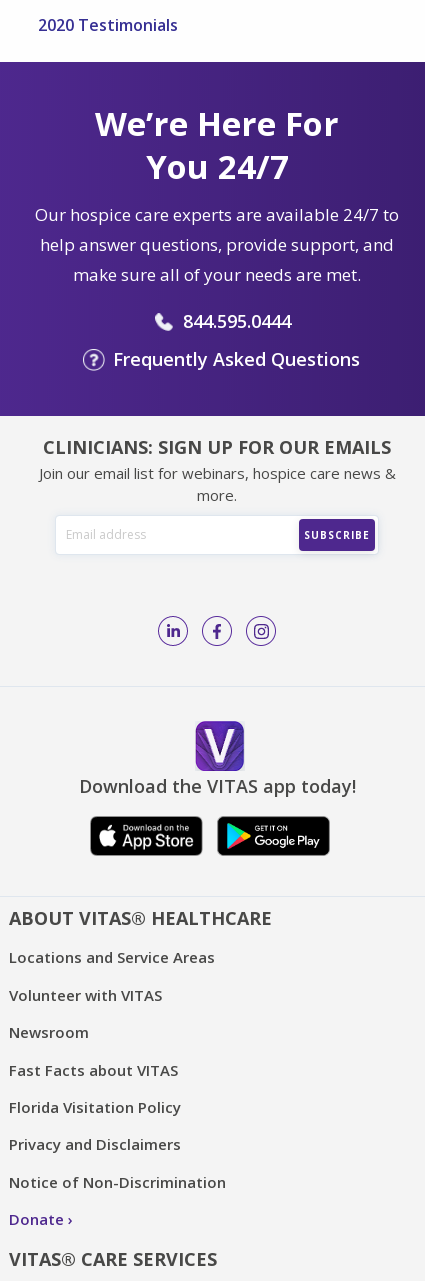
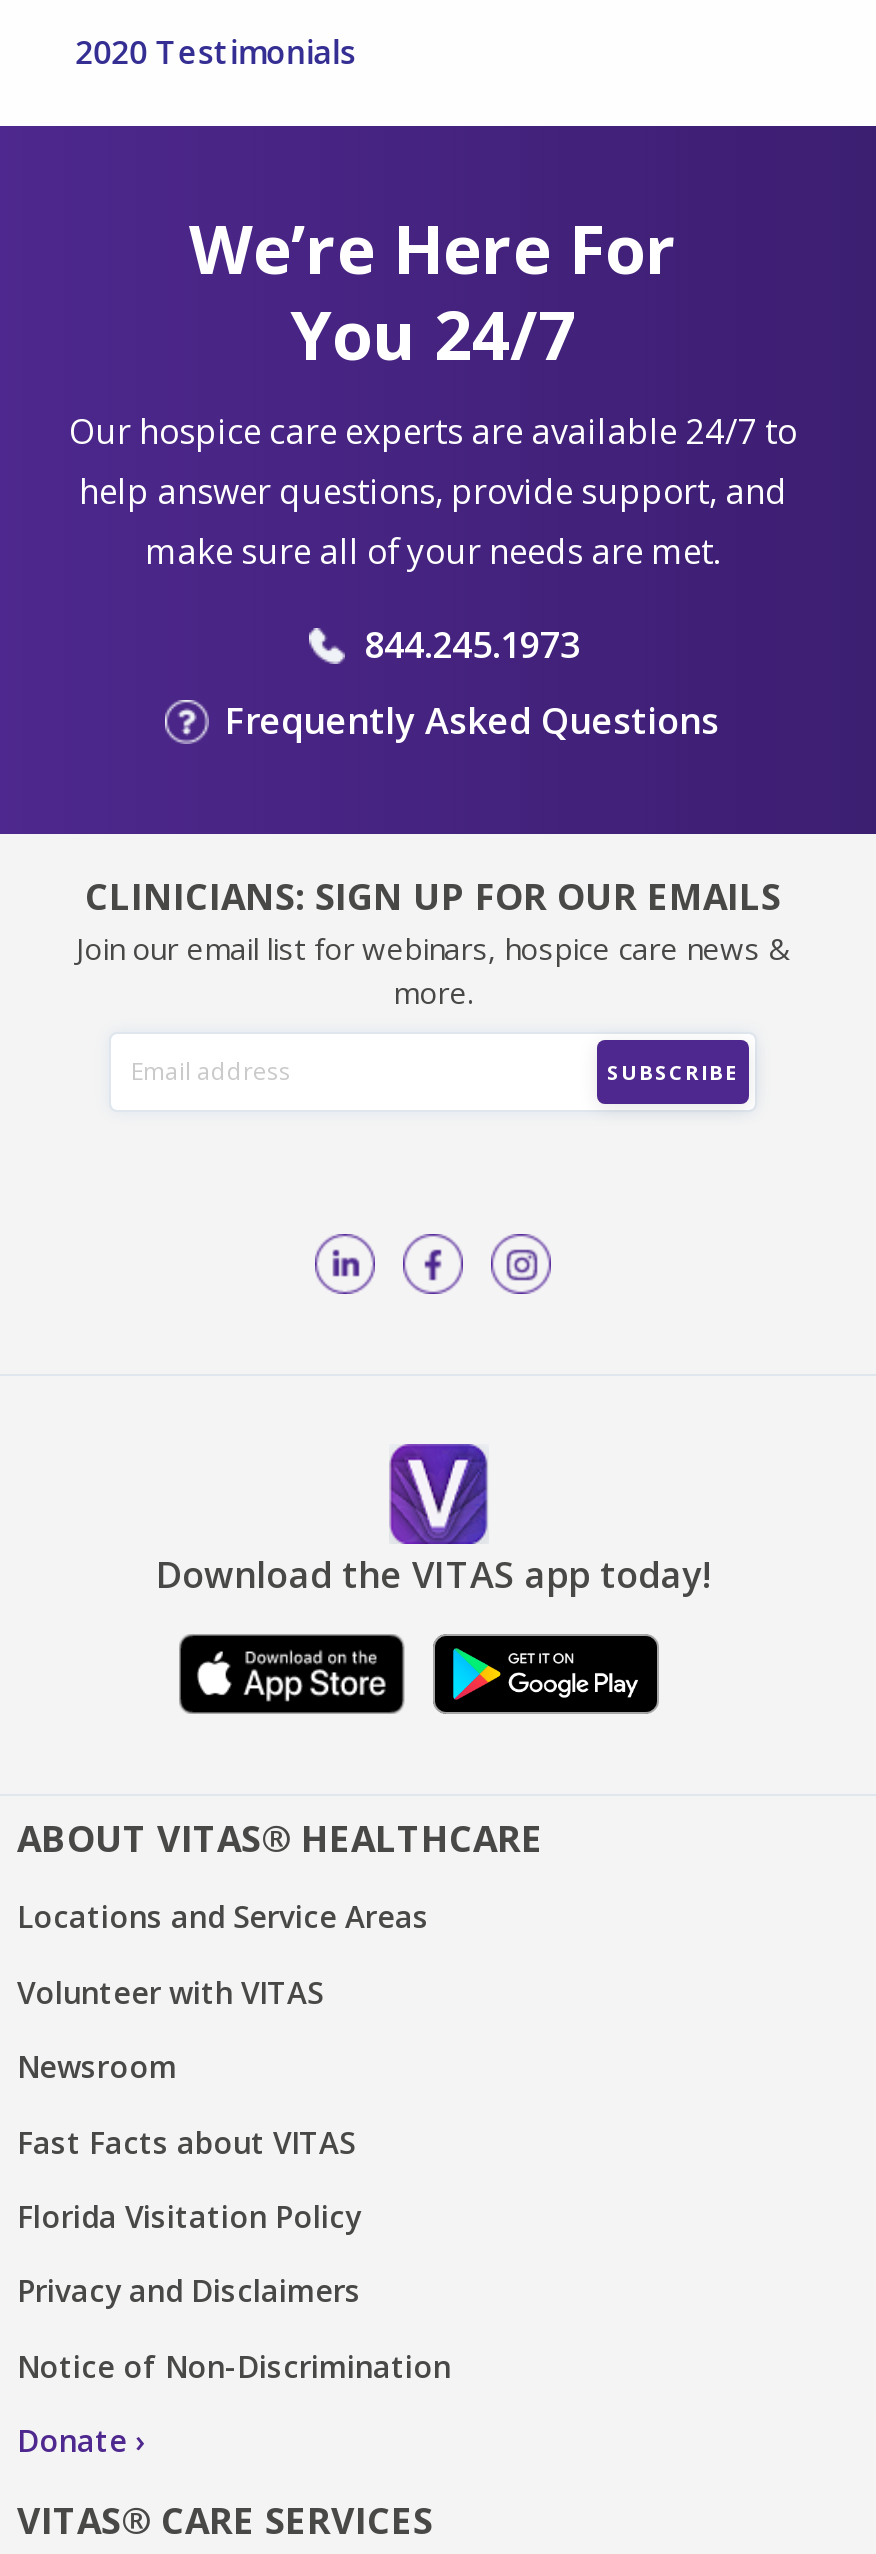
[182,309,290,333] 844.595.0444 -> [364,620,580,668] 844.245.1973

